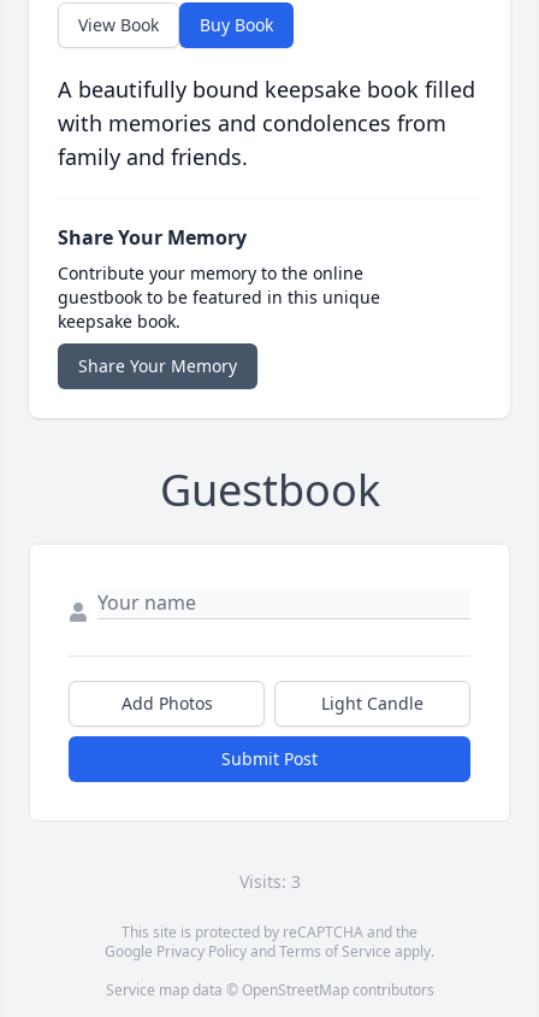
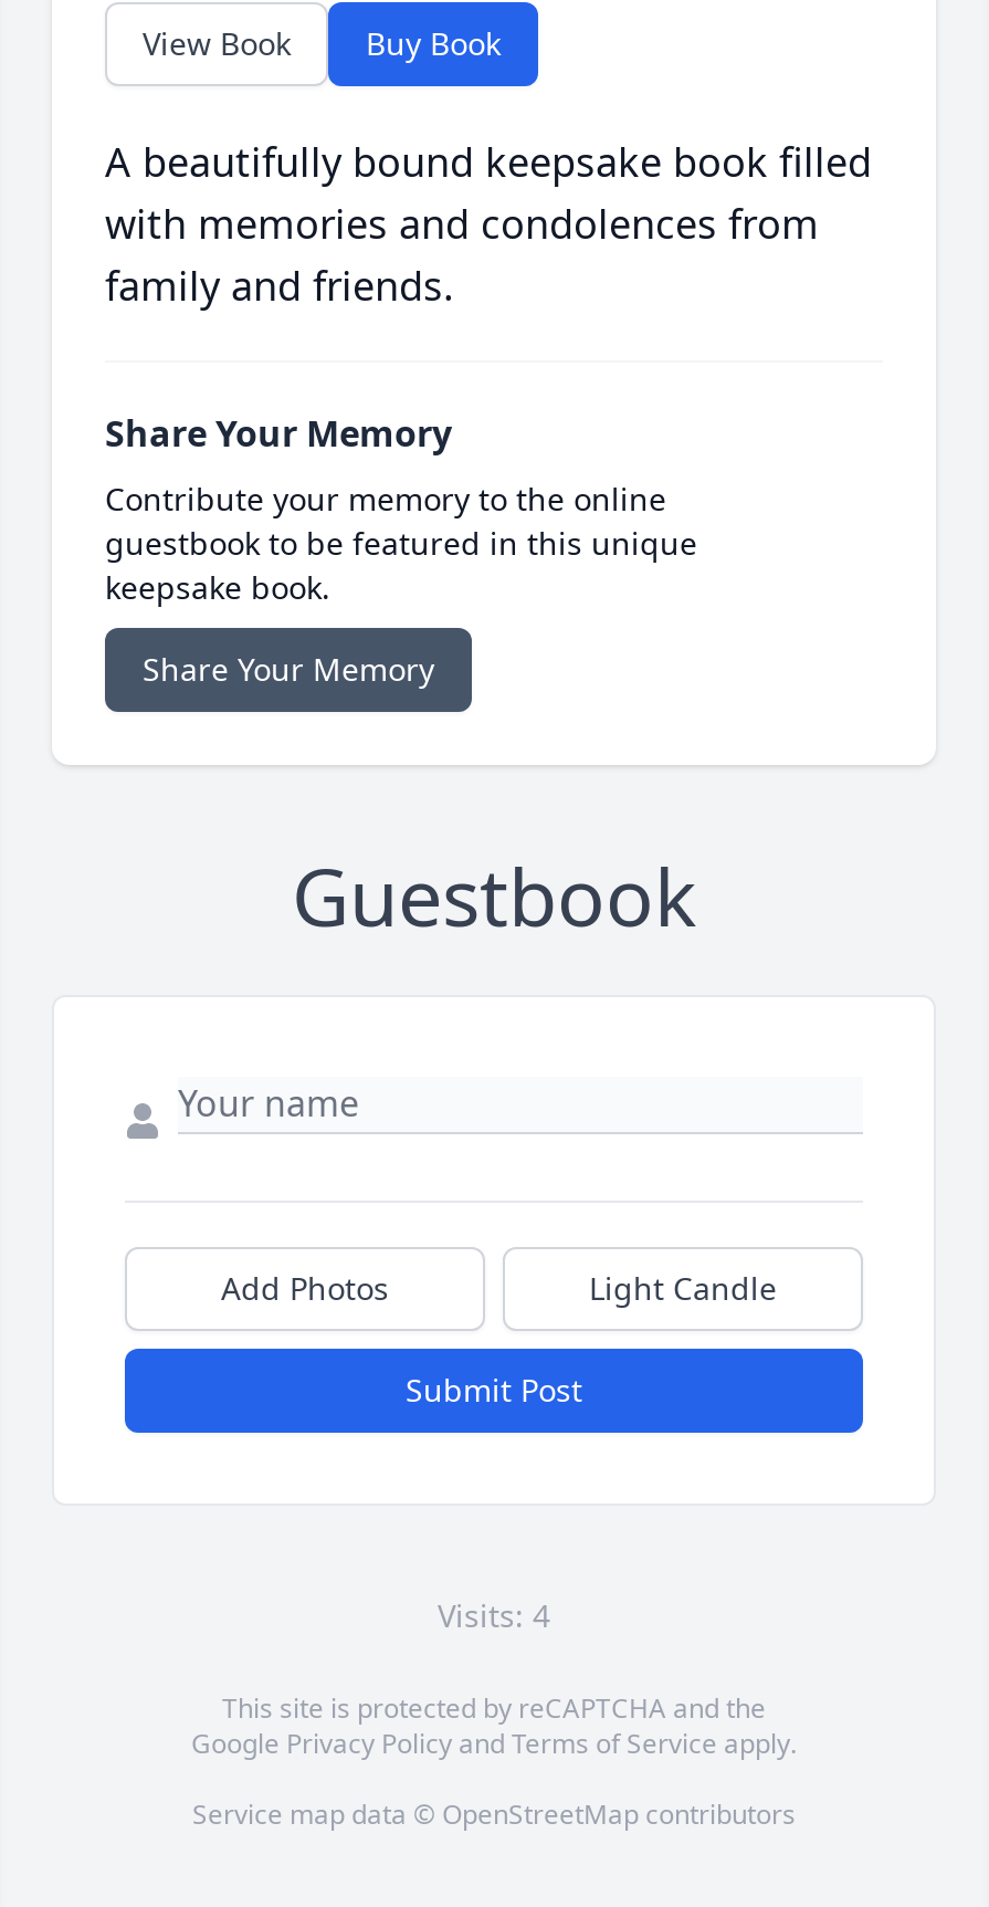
[239,870,300,892] Visits: 3 -> [438,1593,550,1635] Visits: 4

